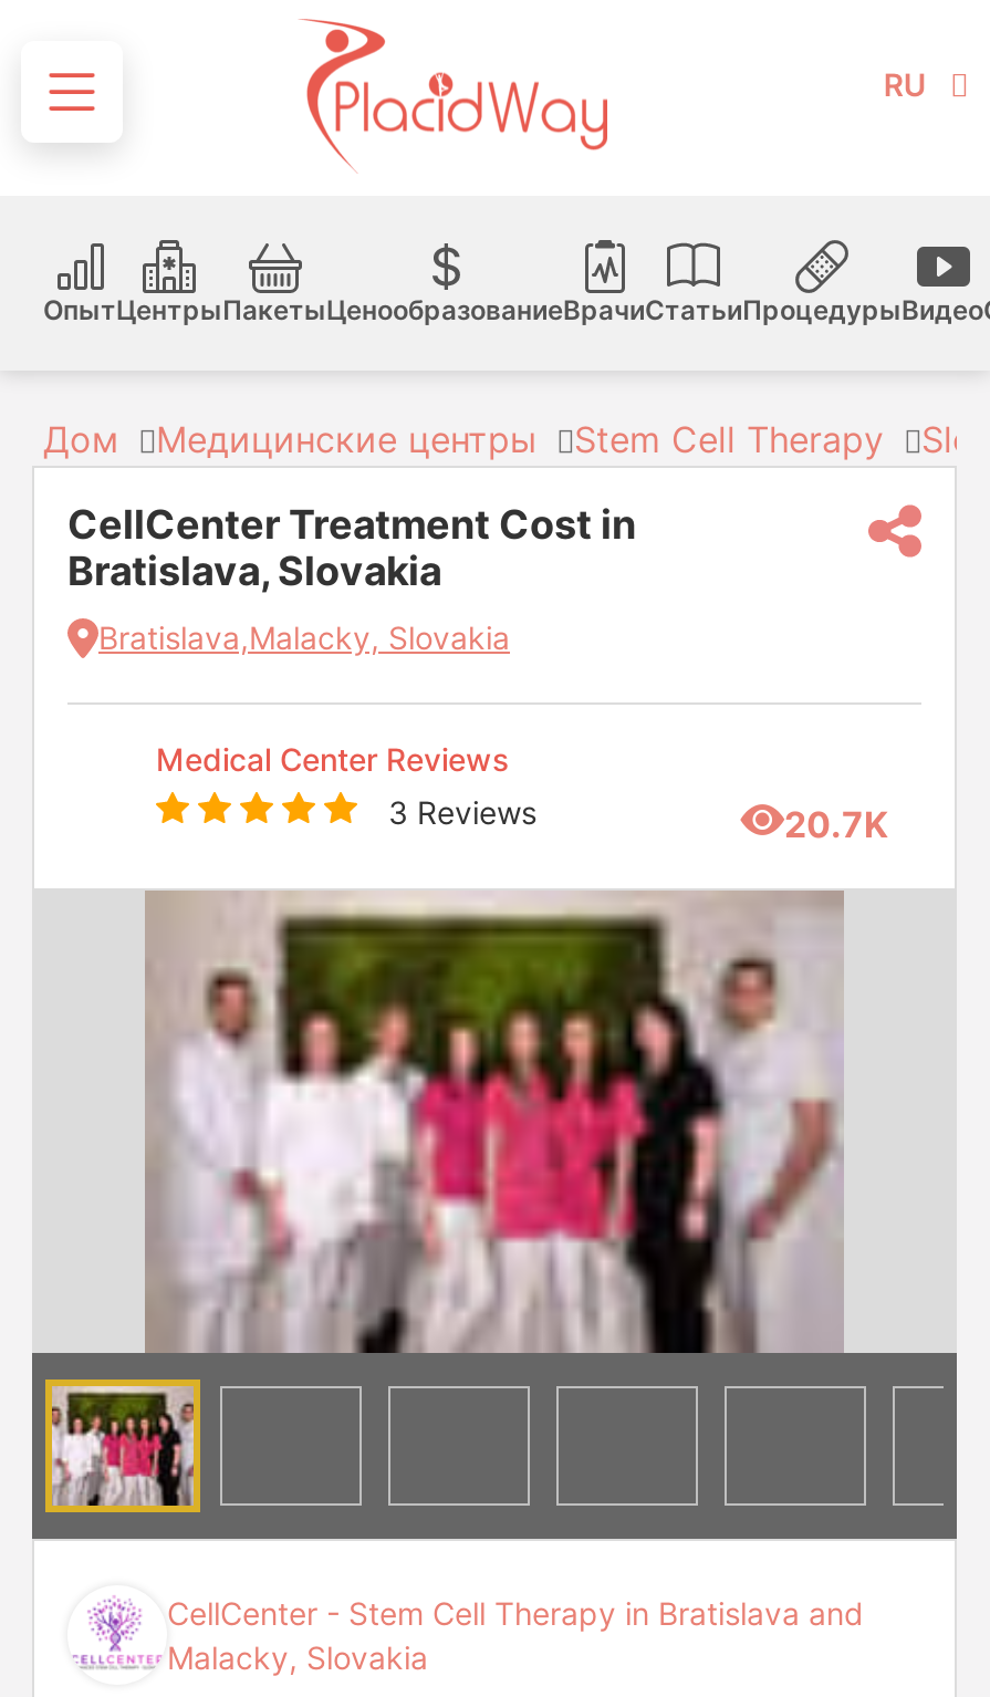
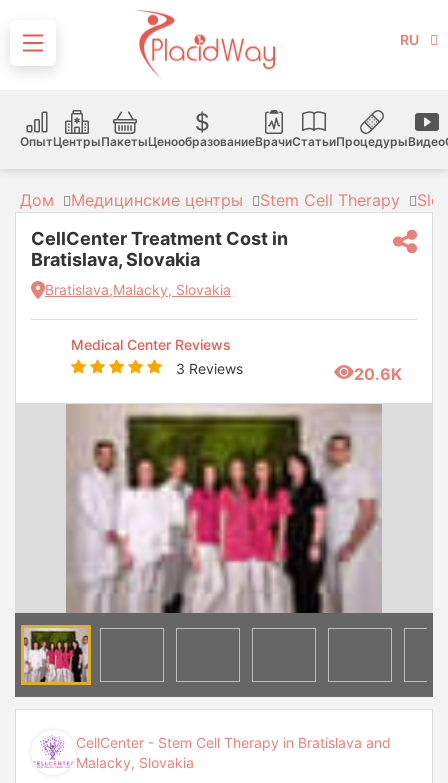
[784,803,888,847] 20.7K -> [354,364,402,384] 20.6K

